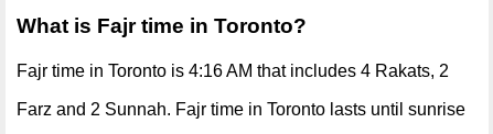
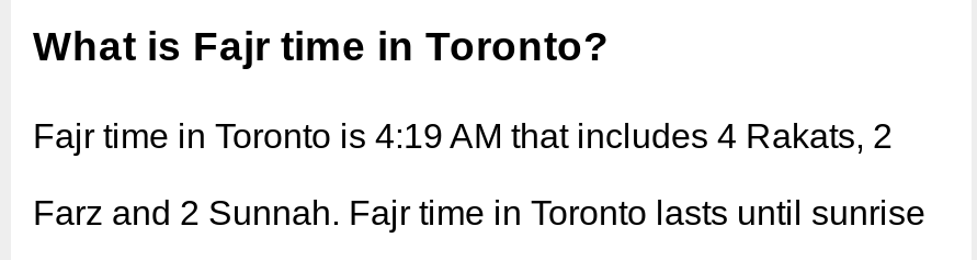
[17,62,449,80] Fajr time in Toronto is 4:16 AM that includes 4 Rakats, 2 -> [33,117,893,155] Fajr time in Toronto is 4:19 AM that includes 4 Rakats, 2

